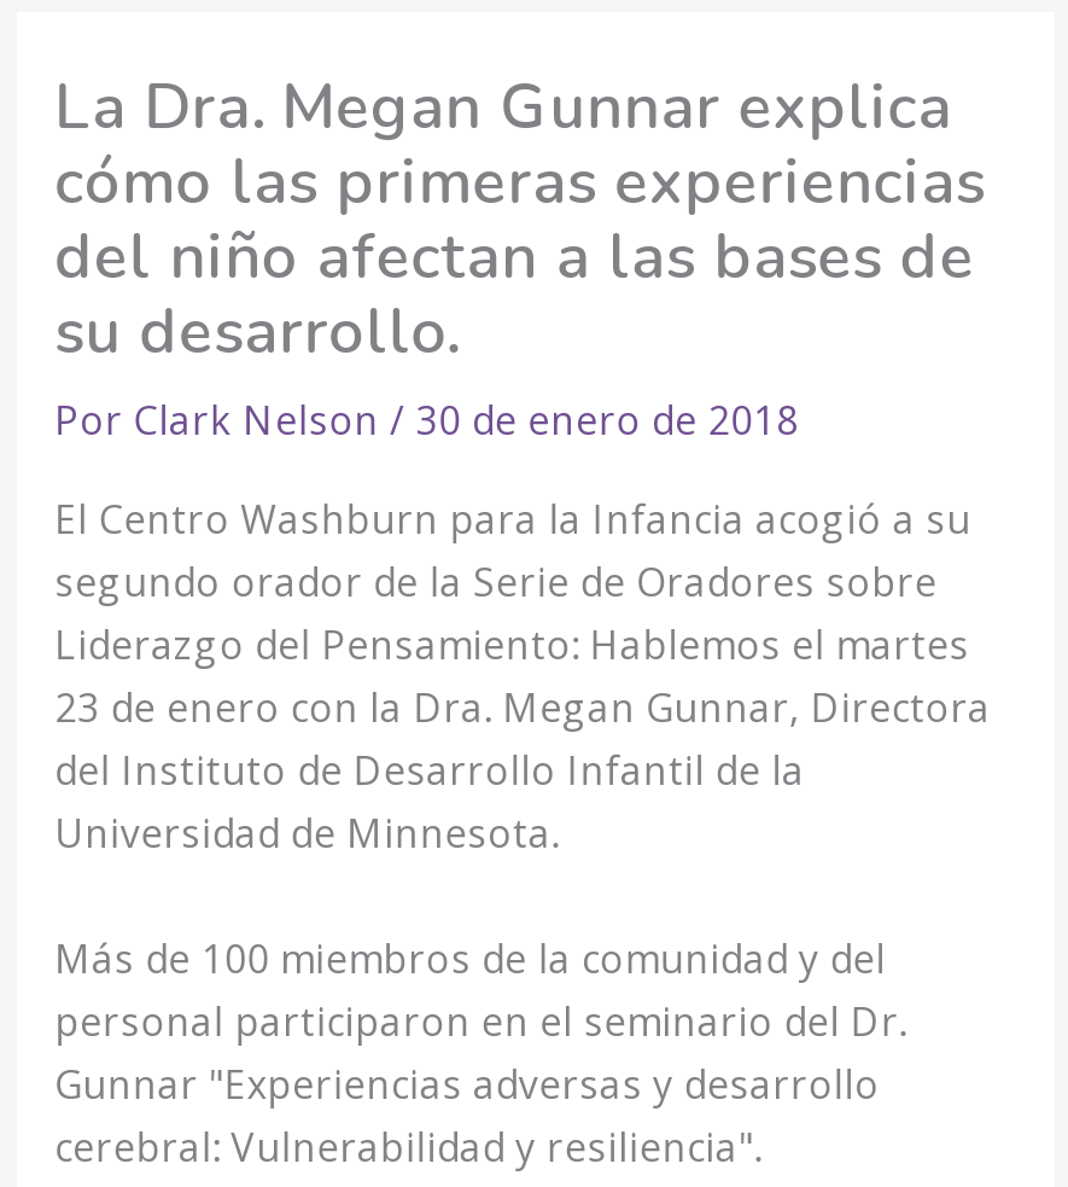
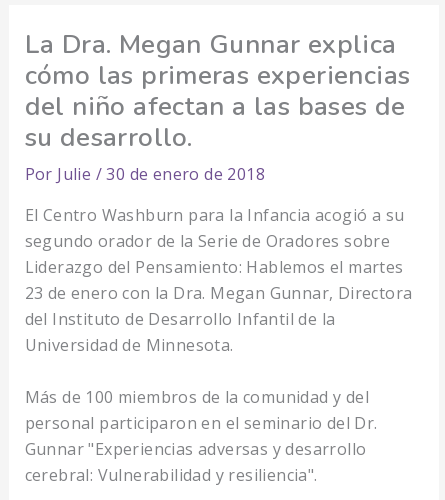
[55,394,799,448] Por Clark Nelson / 30 de enero de 2018 -> [25,163,265,185] Por Julie / 30 de enero de 2018

